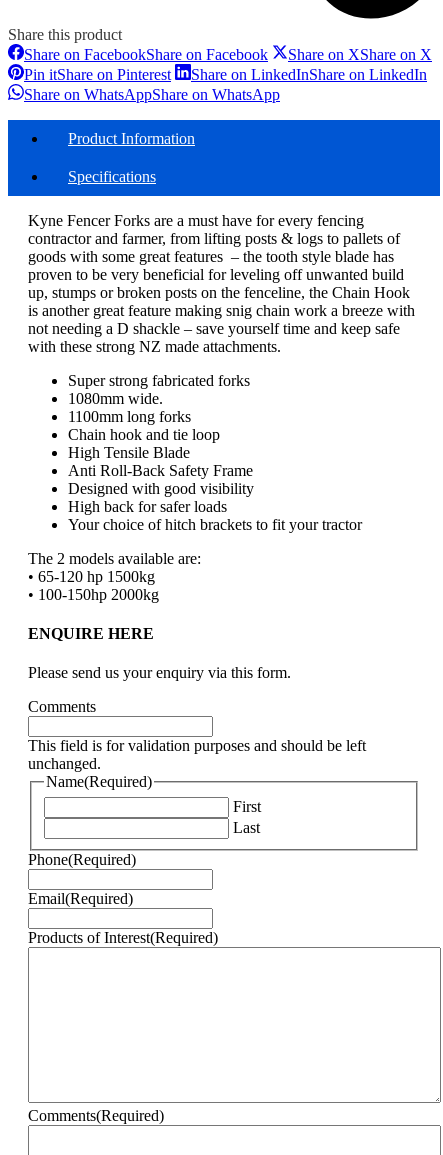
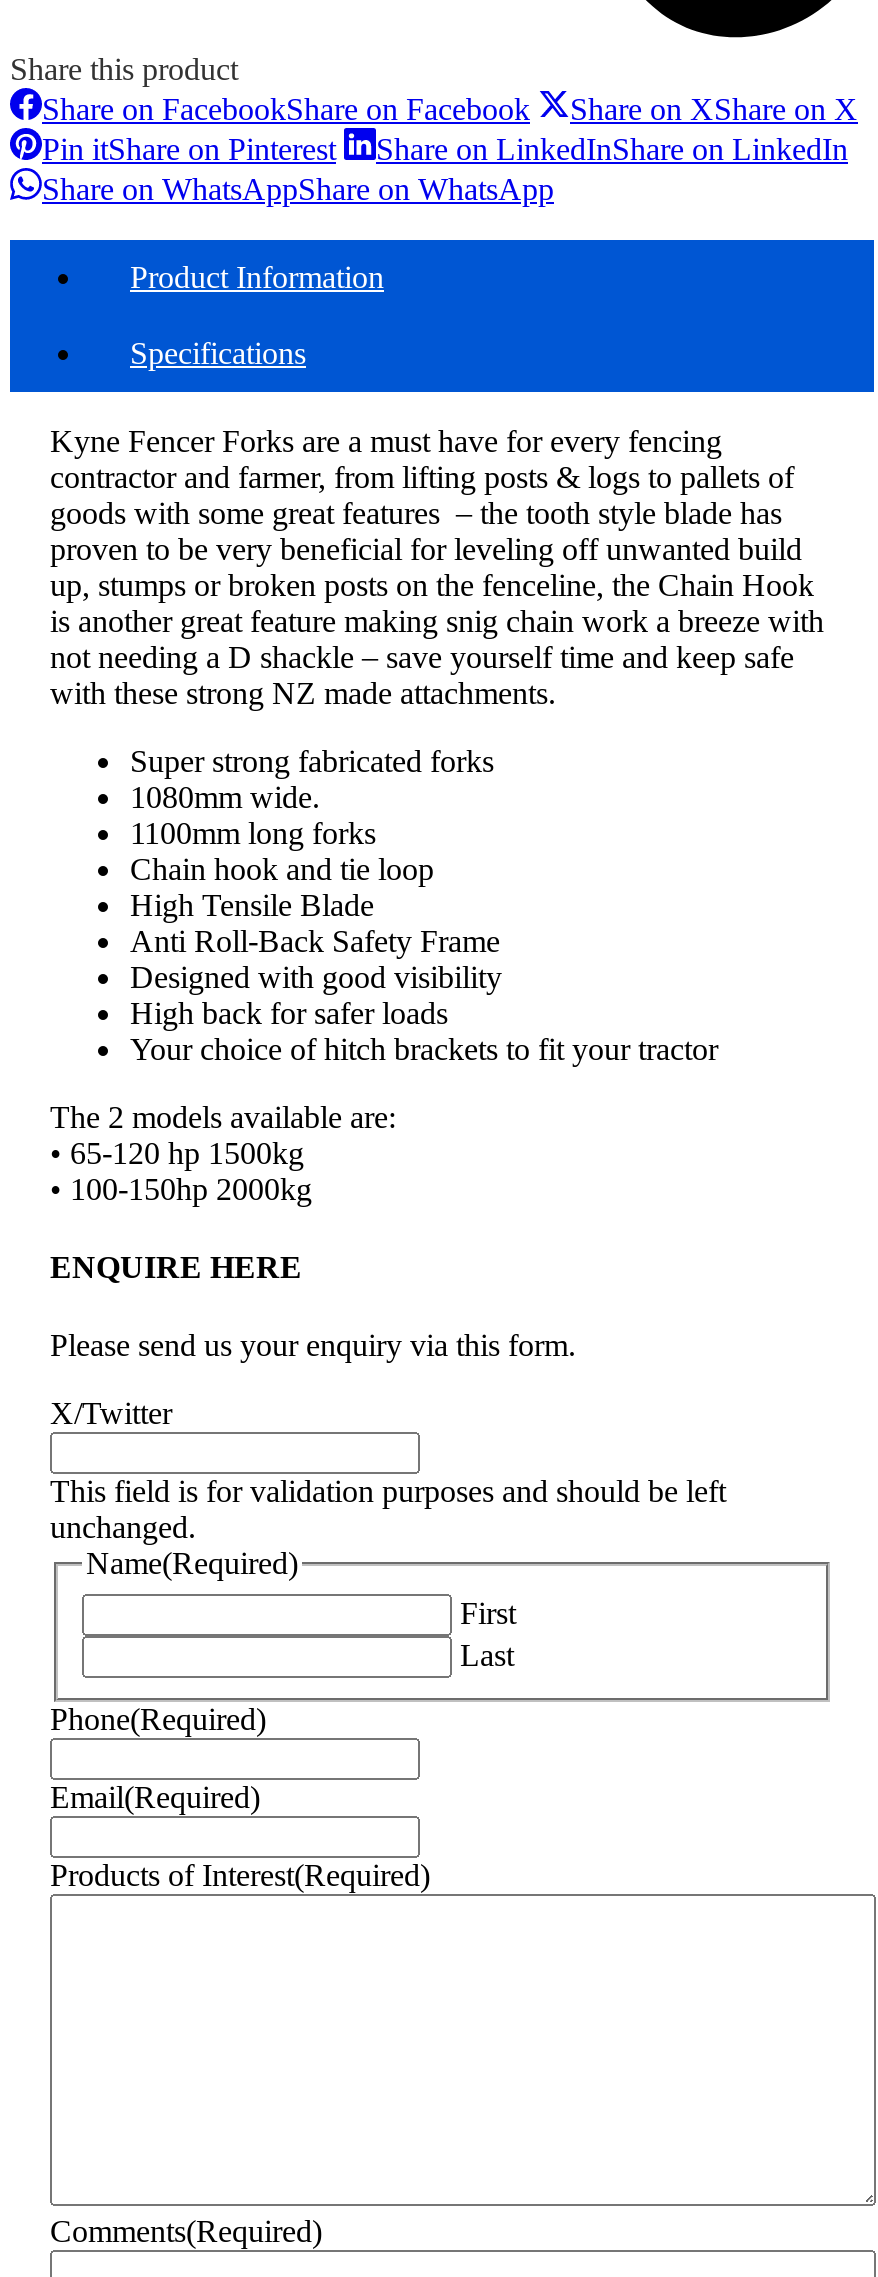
[28,698,96,715] Comments -> [50,1396,172,1430] X/Twitter

